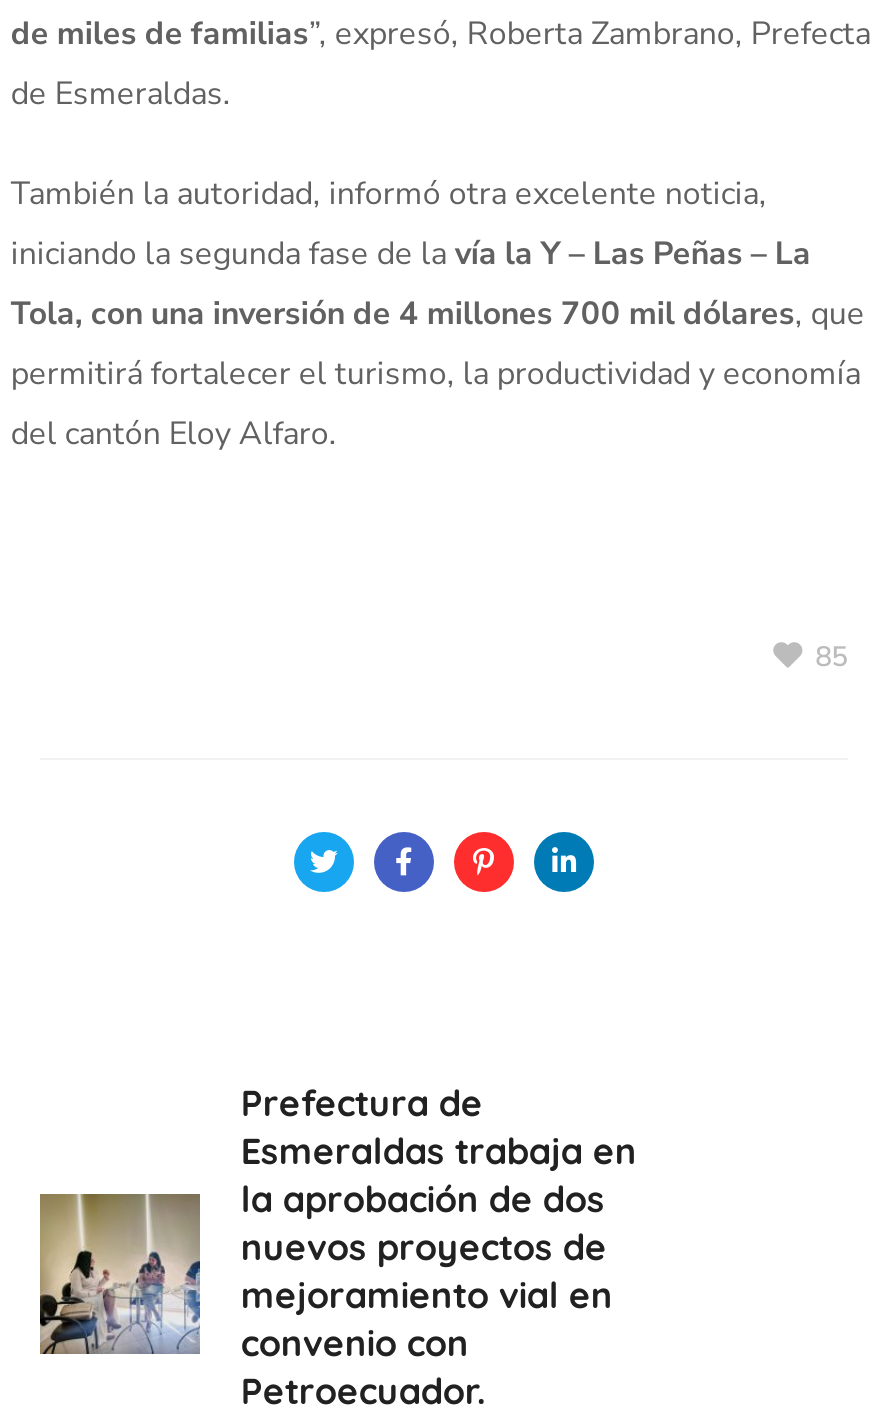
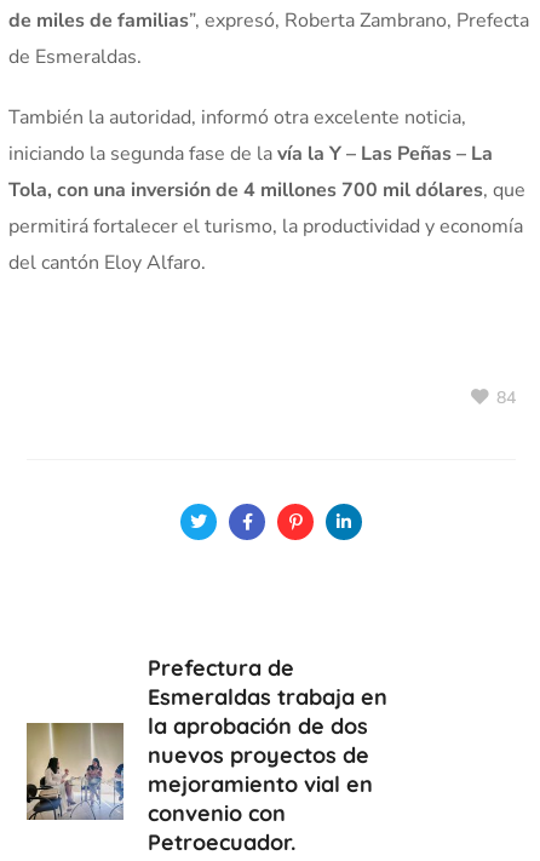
[815,638,847,676] 85 -> [496,387,515,410] 84

